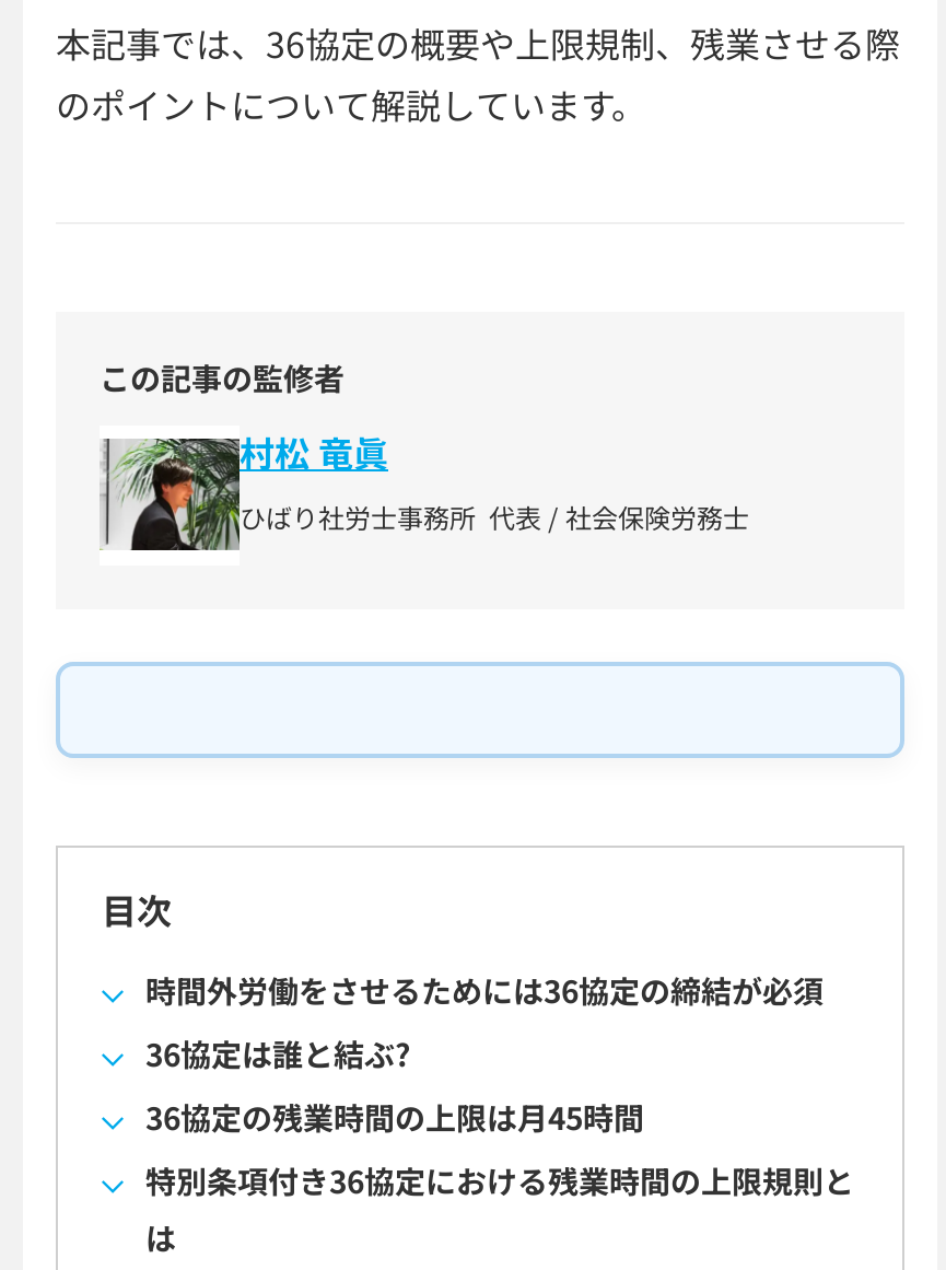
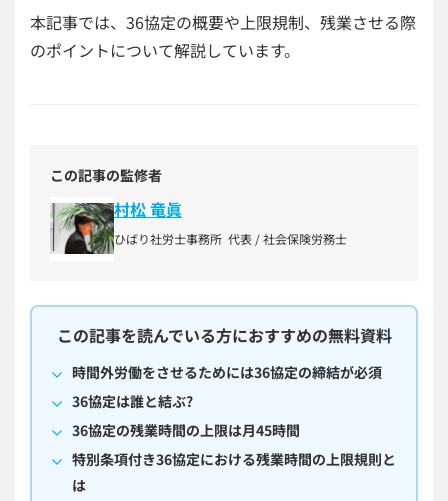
[102,882,172,935] 目次 -> [56,323,391,347] この記事を読んでいる方におすすめの無料資料

